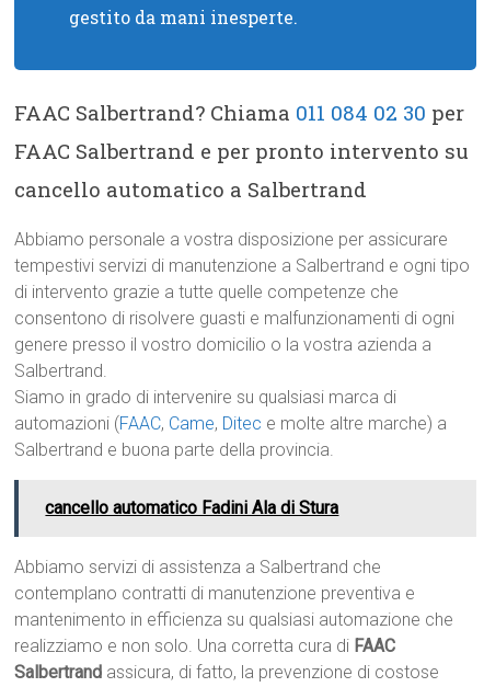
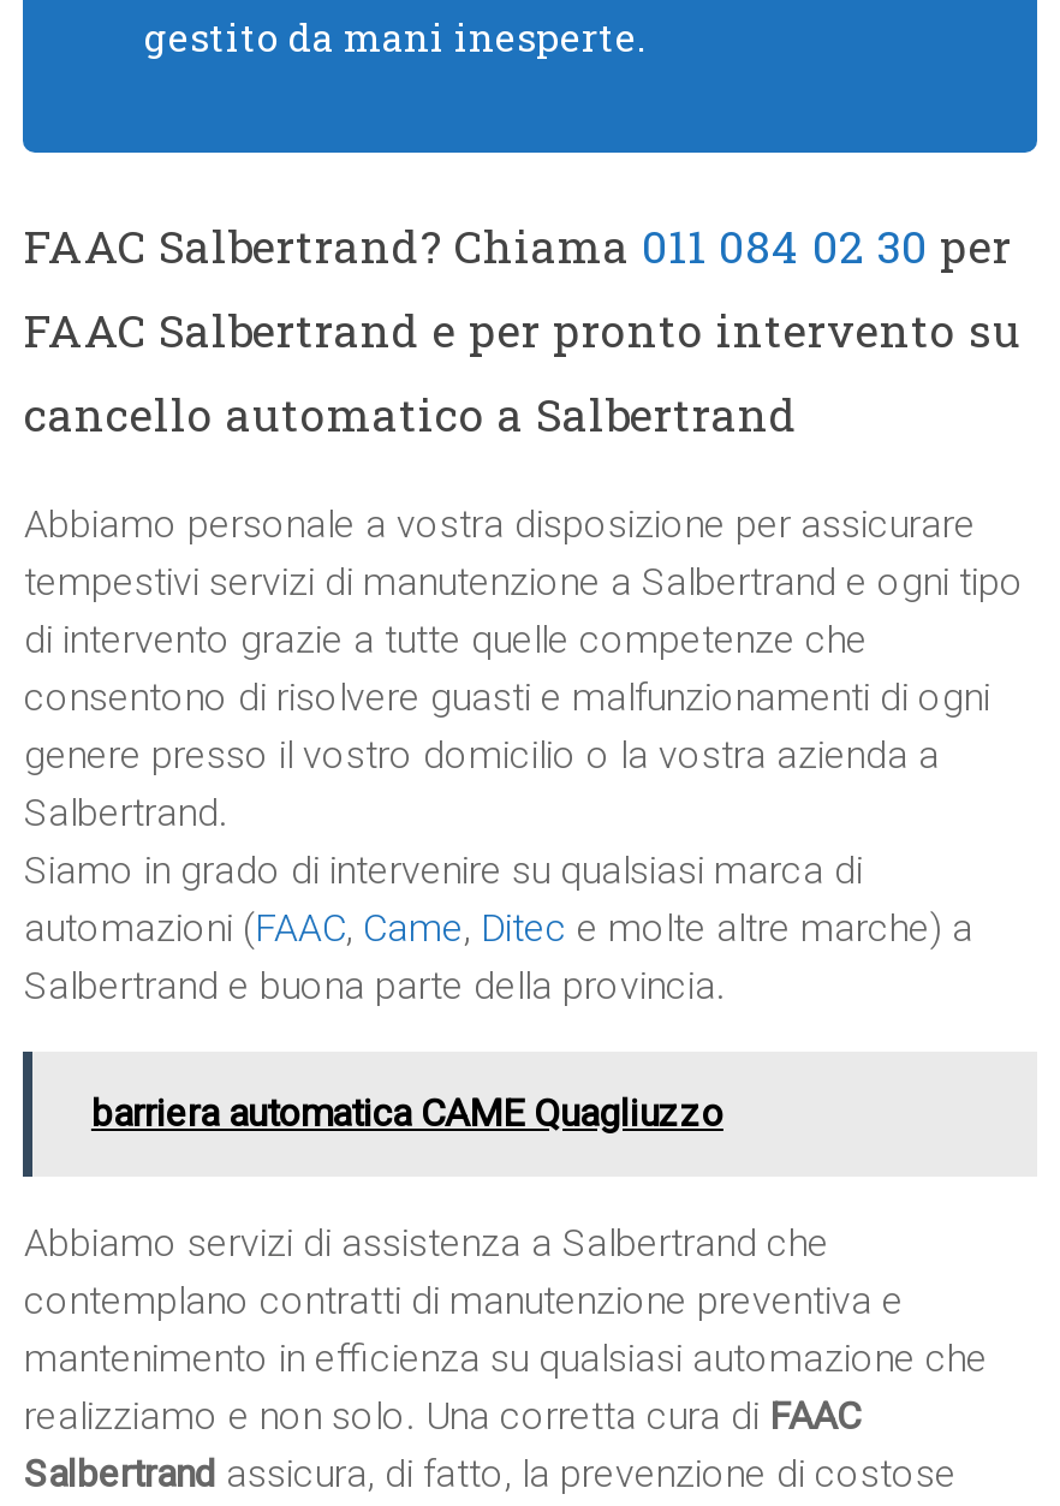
[45,497,339,518] cancello automatico Fadini Ala di Stura -> [91,1090,723,1136] barriera automatica CAME Quagliuzzo

